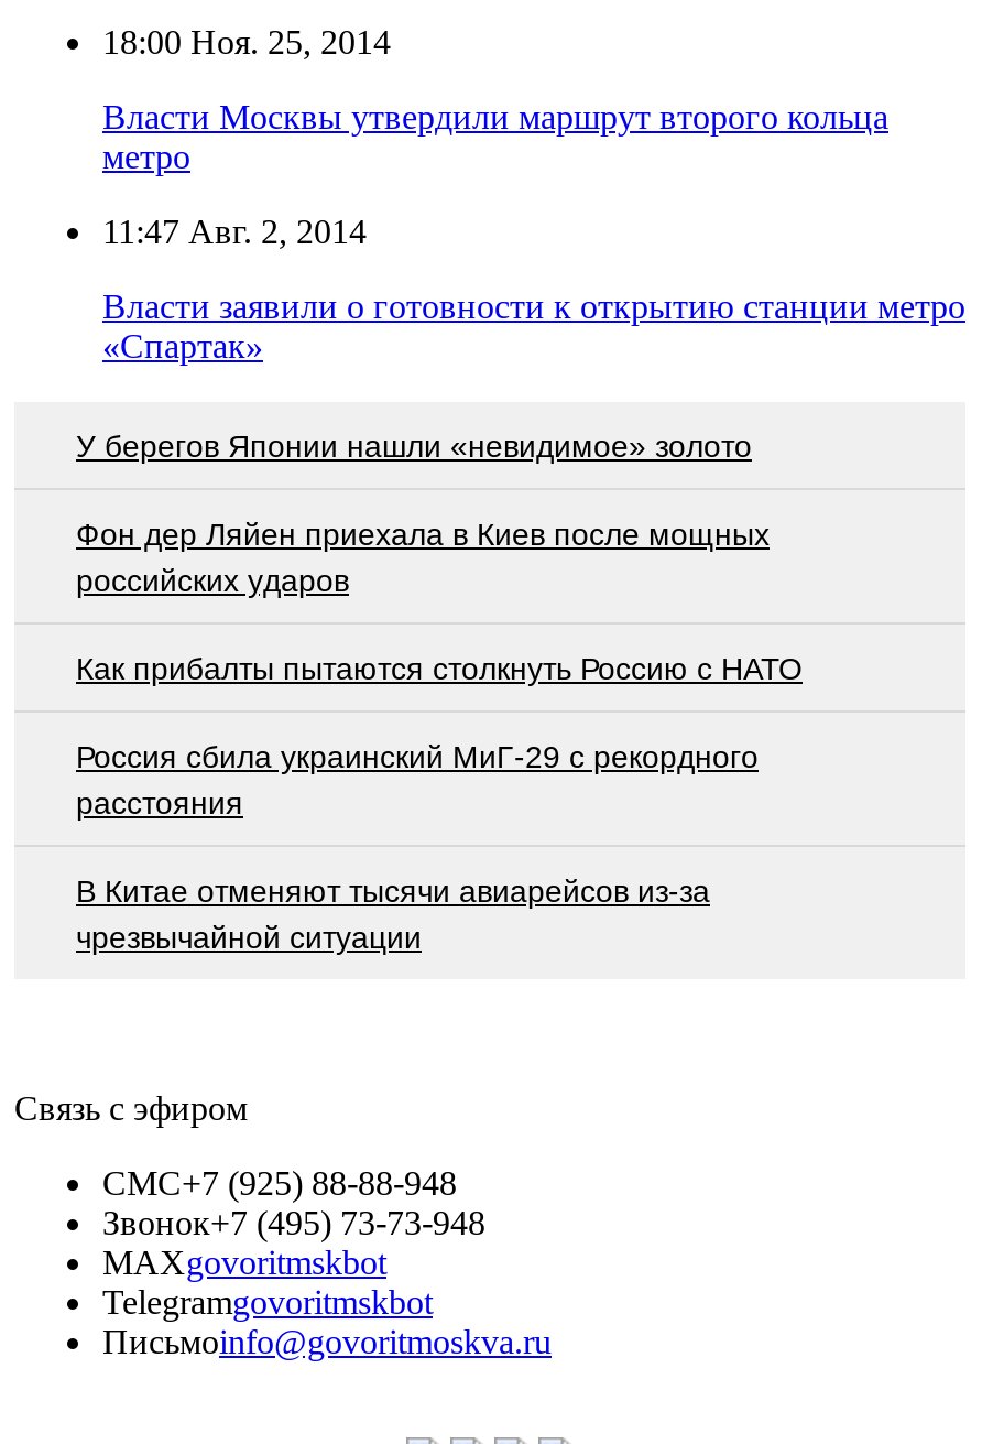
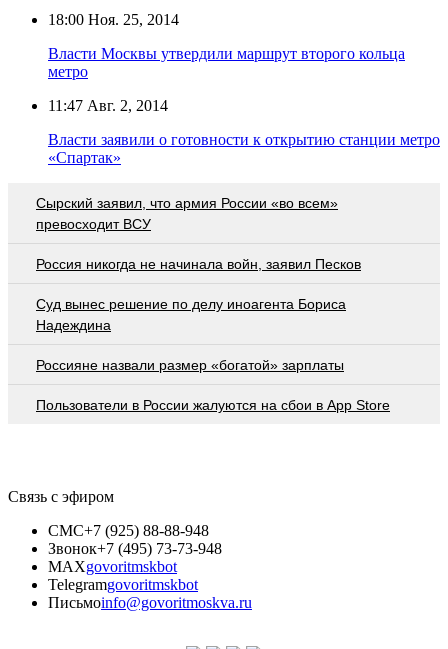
[76,428,752,463] У берегов Японии нашли «невидимое» золото -> [36,195,338,232] Сырский заявил, что армия России «во всем» | превосходит ВСУ
[76,516,770,597] Фон дер Ляйен приехала в Киев после мощных | российских ударов -> [36,256,361,272] Россия никогда не начинала войн, заявил Песков
[76,650,803,685] Как прибалты пытаются столкнуть Россию с НАТО -> [36,296,346,333] Суд вынес решение по делу иноагента Бориса | Надеждина
[76,738,759,820] Россия сбила украинский МиГ-29 с рекордного | расстояния -> [36,357,344,373] Россияне назвали размер «богатой» зарплаты
[76,873,710,954] В Китае отменяют тысячи авиарейсов из-за | чрезвычайной ситуации -> [36,397,390,413] Пользователи в России жалуются на сбои в App Store

